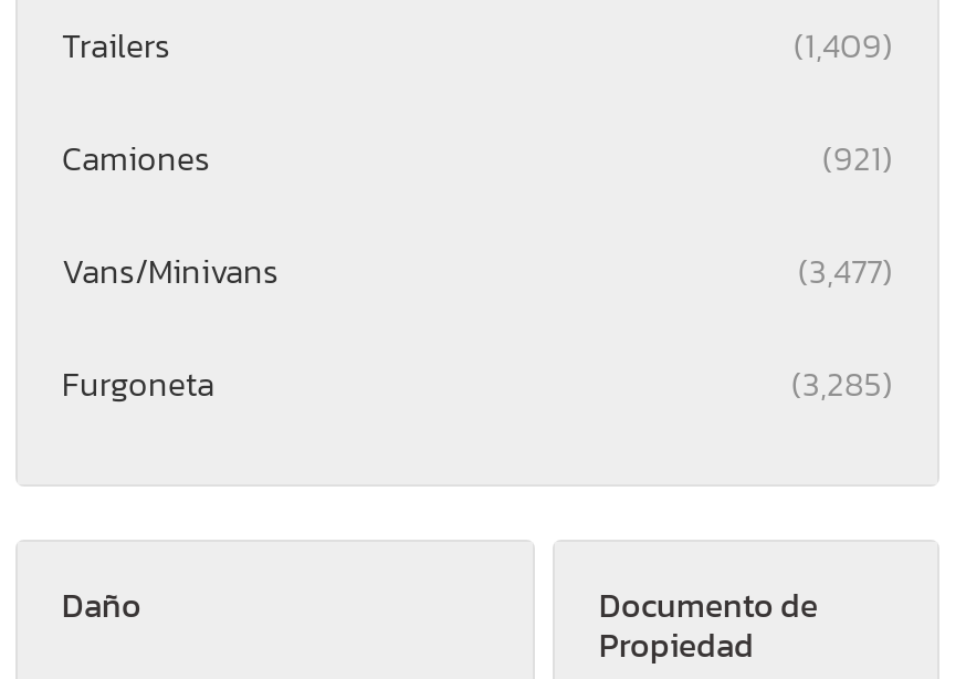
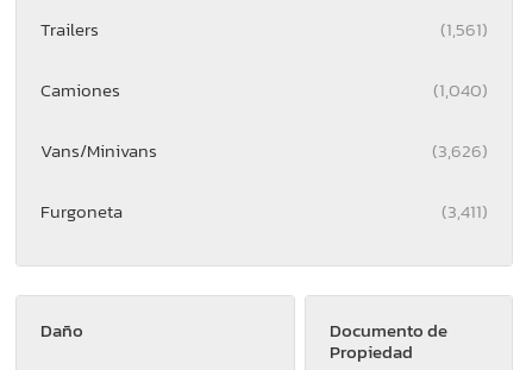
[794,19,893,70] (1,409) -> [440,15,488,42] (1,561)
[822,132,893,182] (921) -> [433,76,488,103] (1,040)
[798,244,893,295] (3,477) -> [432,136,488,164] (3,626)
[791,357,893,408] (3,285) -> [442,197,488,224] (3,411)

